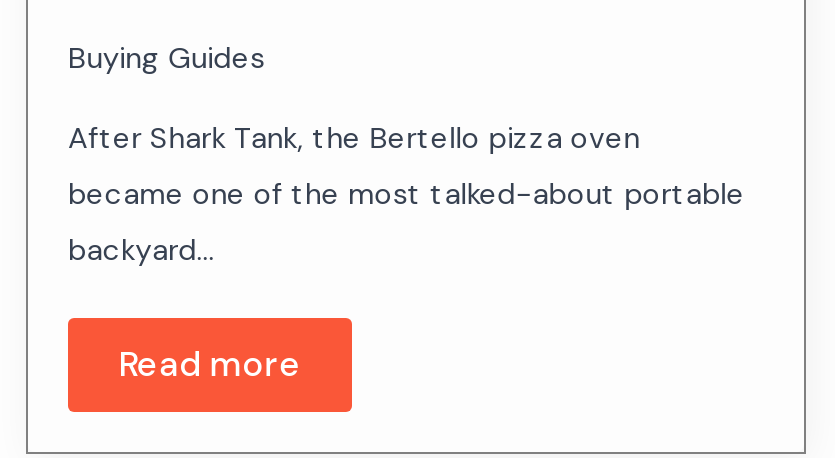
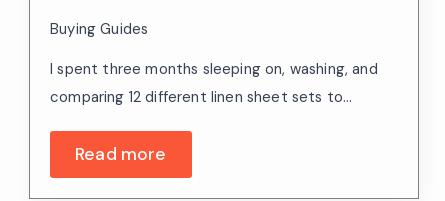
[68,117,745,269] After Shark Tank, the Bertello pizza oven | became one of the most talked-about portable | backyard… -> [50,59,378,107] I spent three months sleeping on, washing, and | comparing 12 different linen sheet sets to…

